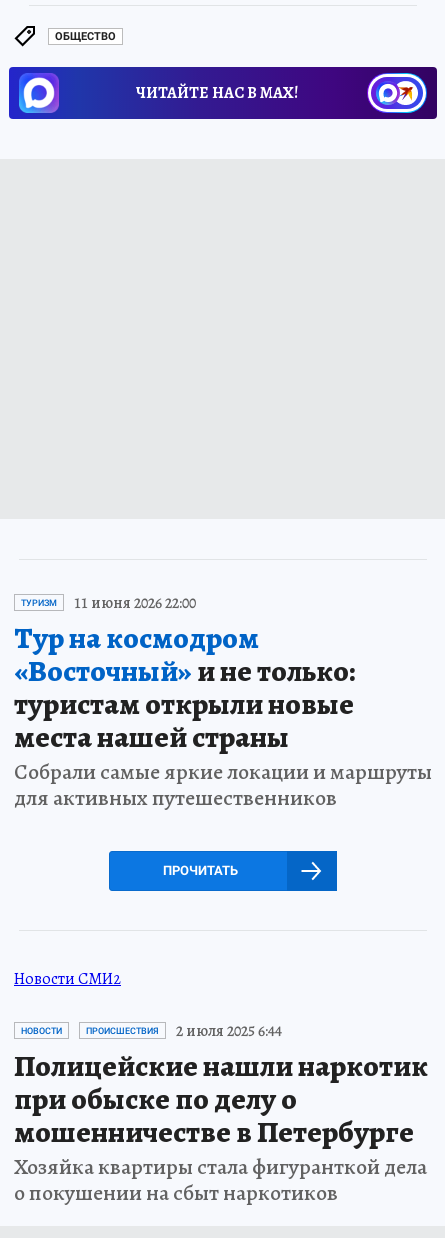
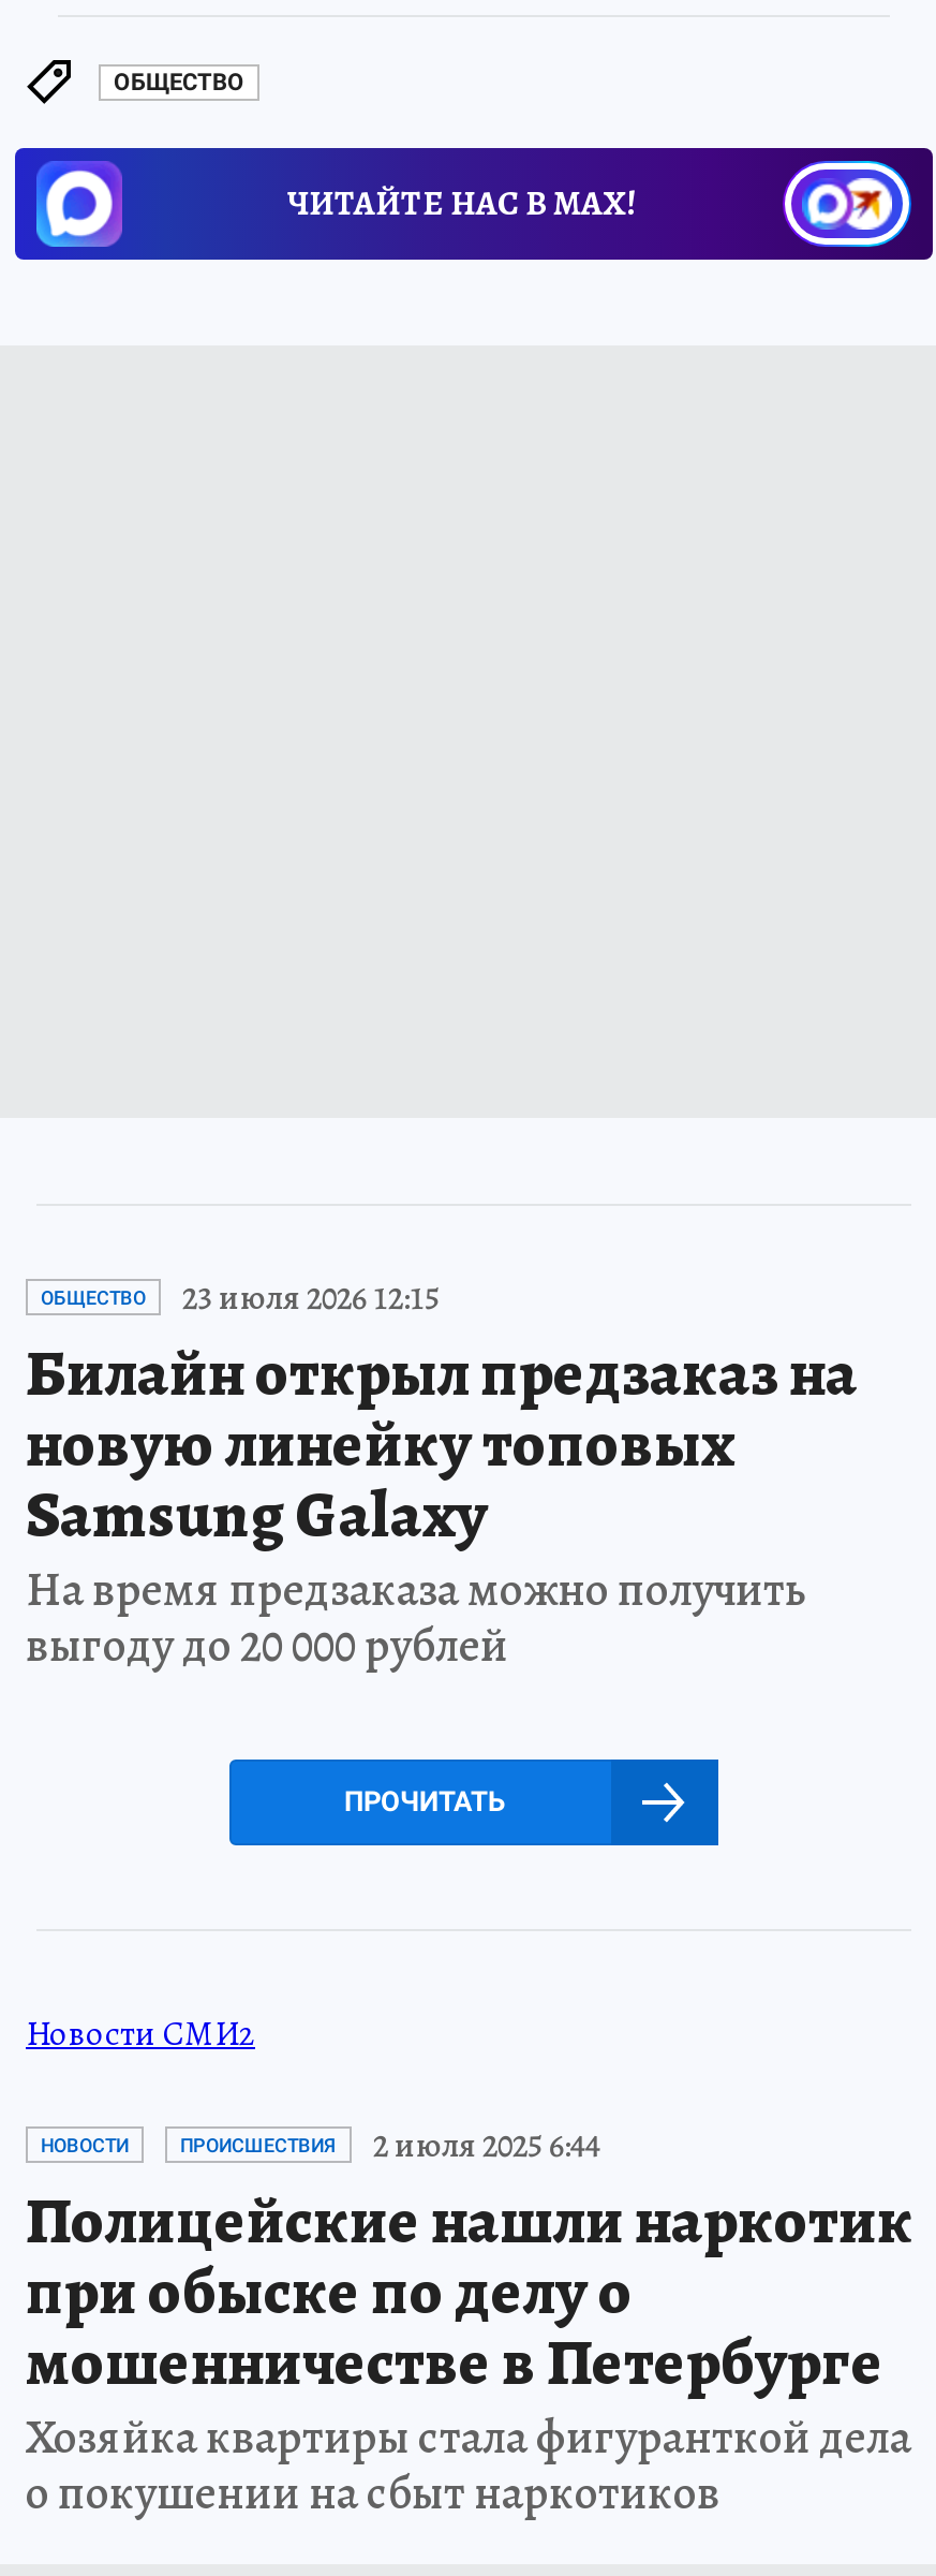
[14,592,432,813] ТУРИЗМ | 11 июня 2026 22:00 | Тур на космодром | «Восточный»и не только: | туристам открыли новые | места нашей страны | Собрали самые яркие локации и маршруты | для активных путешественников -> [26,1274,858,1677] ОБЩЕСТВО | 23 июля 2026 12:15 | Билайн открыл предзаказ на | новую линейку топовых | Samsung Galaxy | На время предзаказа можно получить | выгоду до 20 000 рублей

